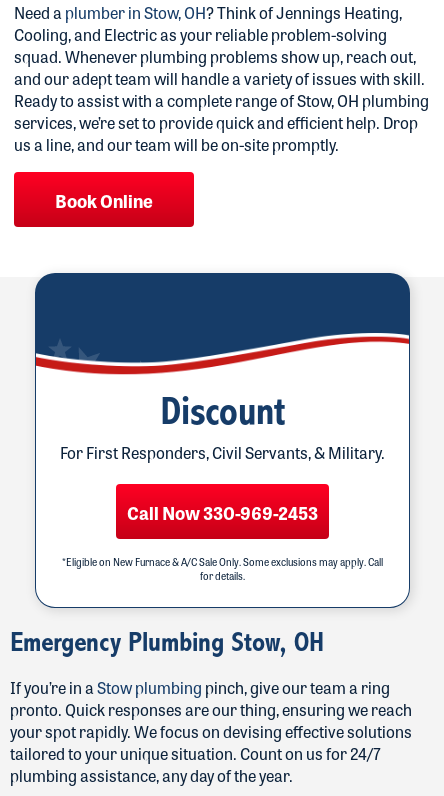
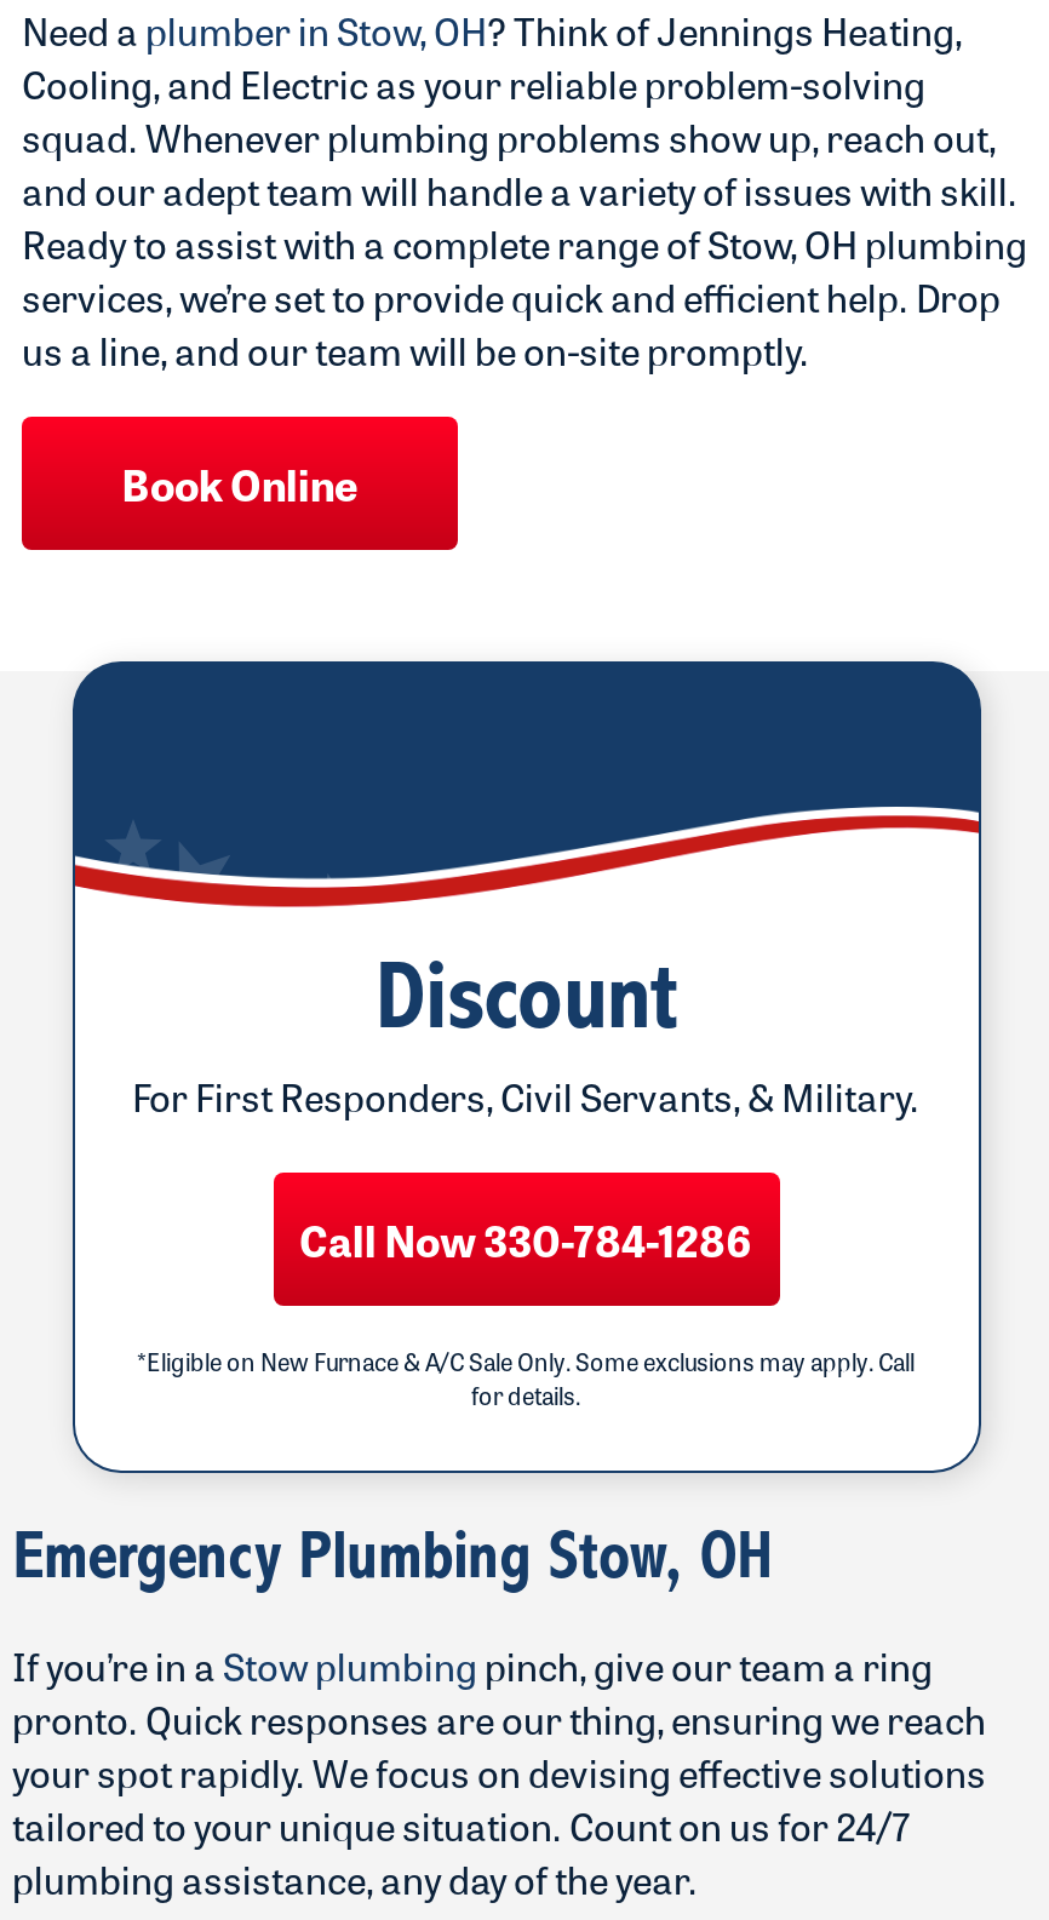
[126,498,317,524] Call Now 330-969-2453 -> [299,1208,752,1271] Call Now 330-784-1286

